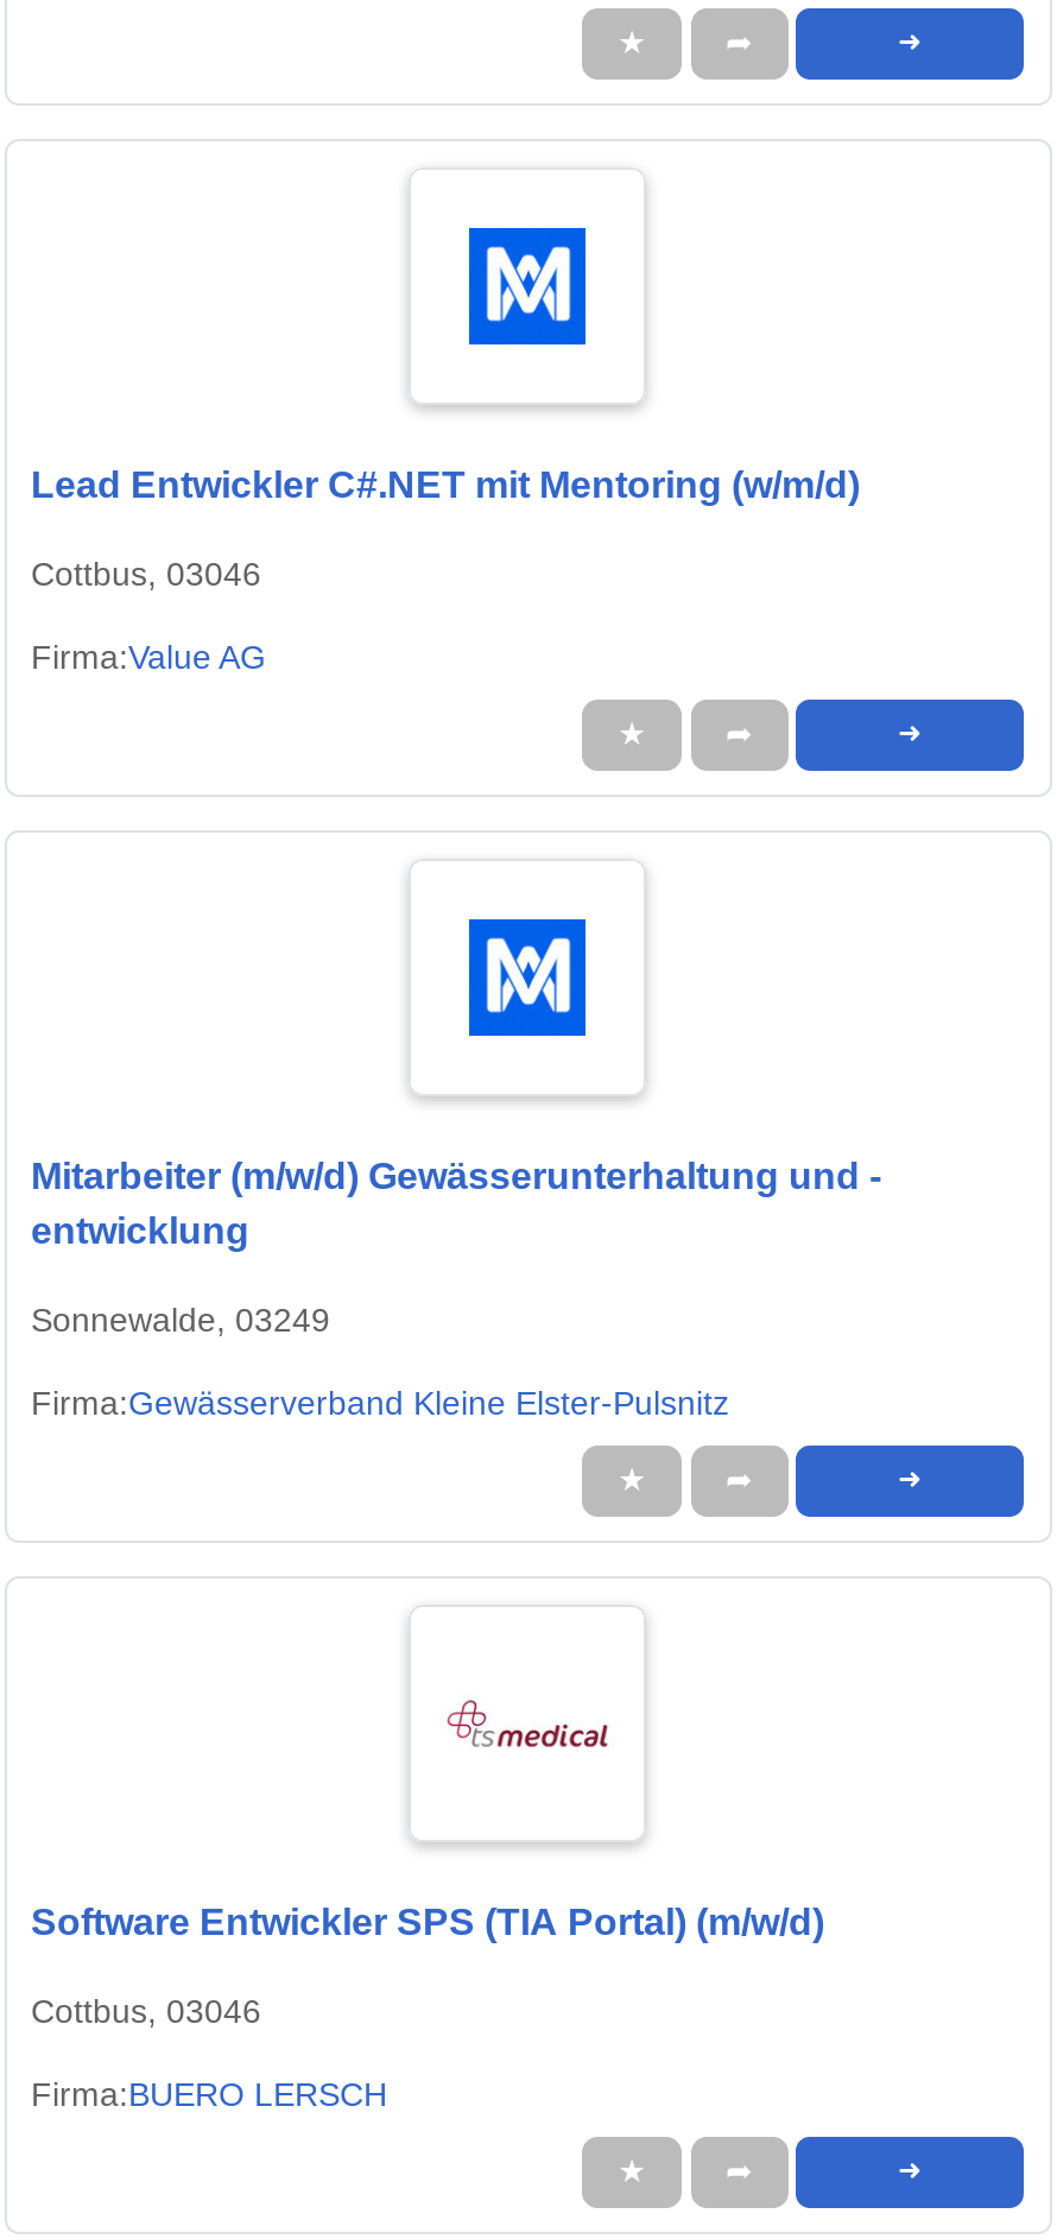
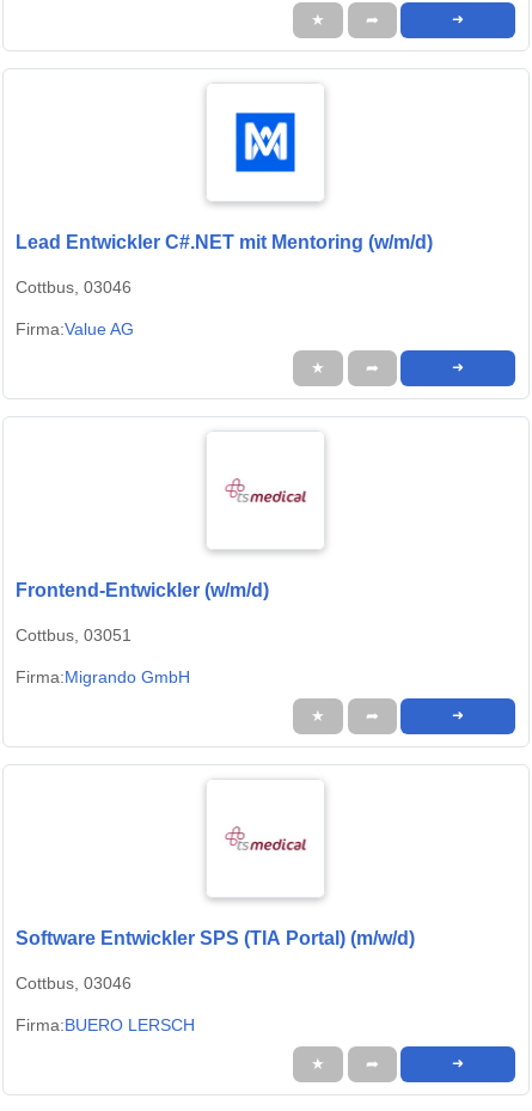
[466,916,589,1039] [image] -> [225,460,307,503] [image]
[31,1157,881,1252] Mitarbeiter (m/w/d) Gewässerunterhaltung und - | entwicklung -> [16,580,269,601] Frontend-Entwickler (w/m/d)
[31,1301,330,1339] Sonnewalde, 03249 -> [16,626,132,645] Cottbus, 03051
[31,1384,729,1422] Firma:Gewässerverband Kleine Elster-Pulsnitz -> [16,667,190,687] Firma:Migrando GmbH

